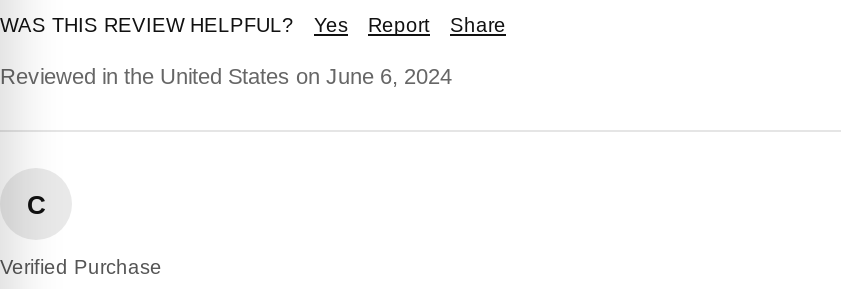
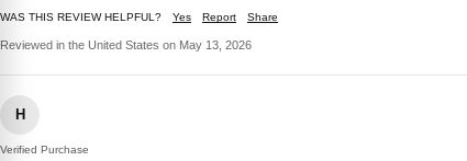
[0,64,452,88] Reviewed in the United States on June 6, 2024 -> [0,38,252,51] Reviewed in the United States on May 13, 2026
[27,189,45,219] C -> [15,106,25,123] H

